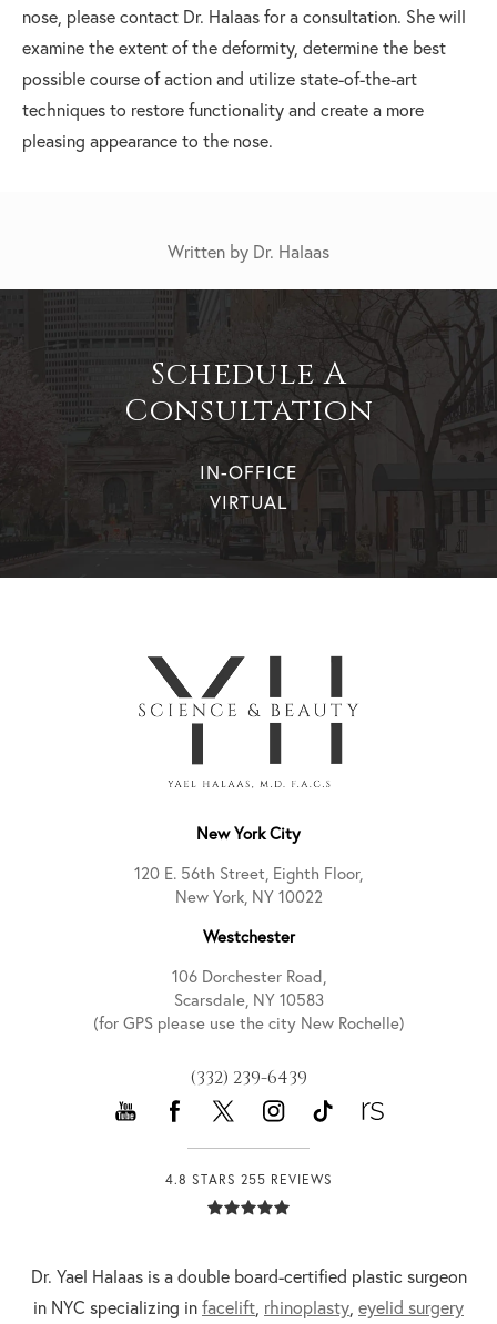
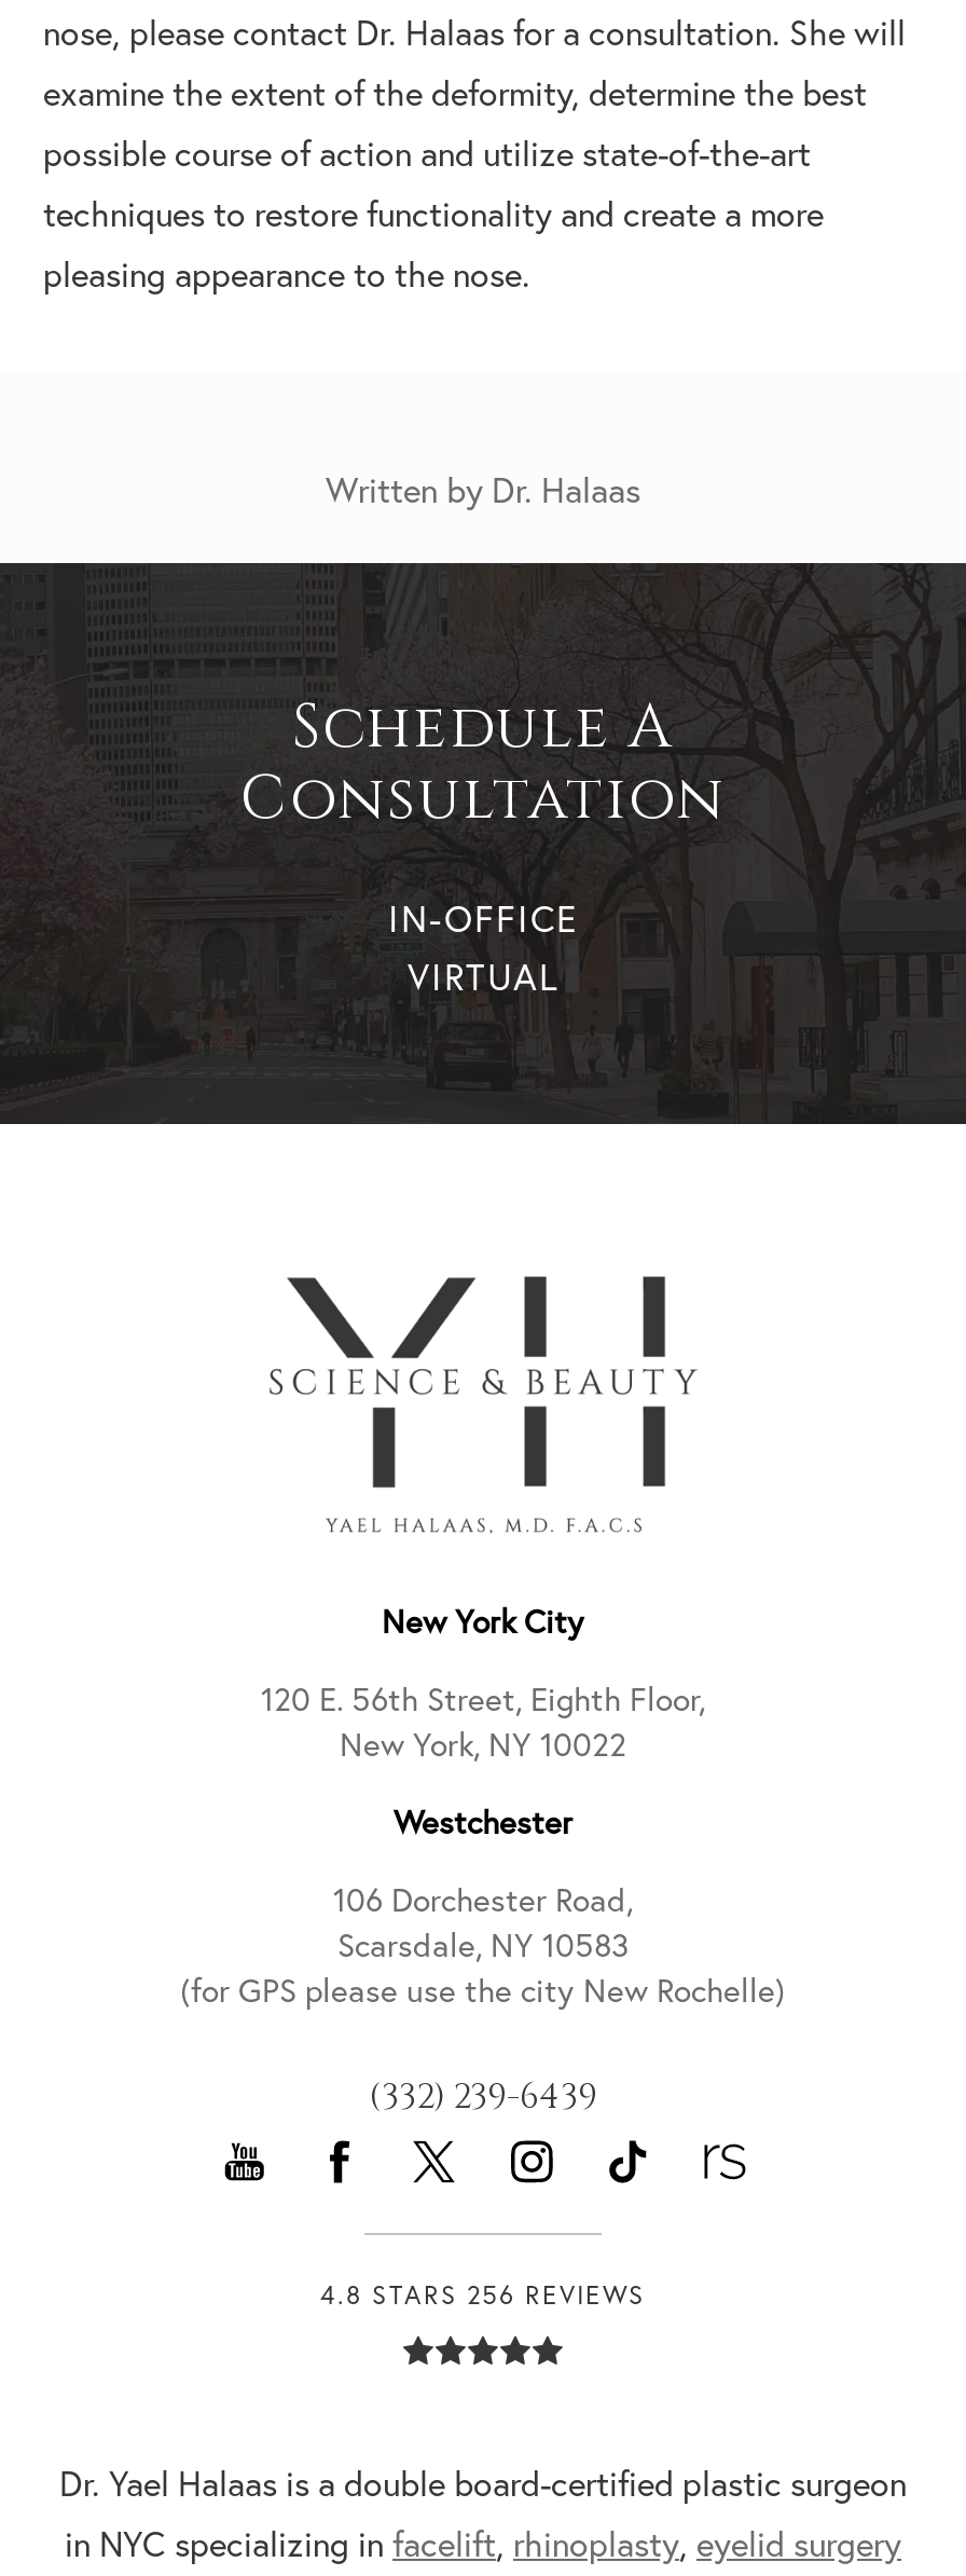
[165,1171,332,1188] 4.8 STARS 255 REVIEWS -> [320,2279,646,2311] 4.8 STARS 256 REVIEWS

